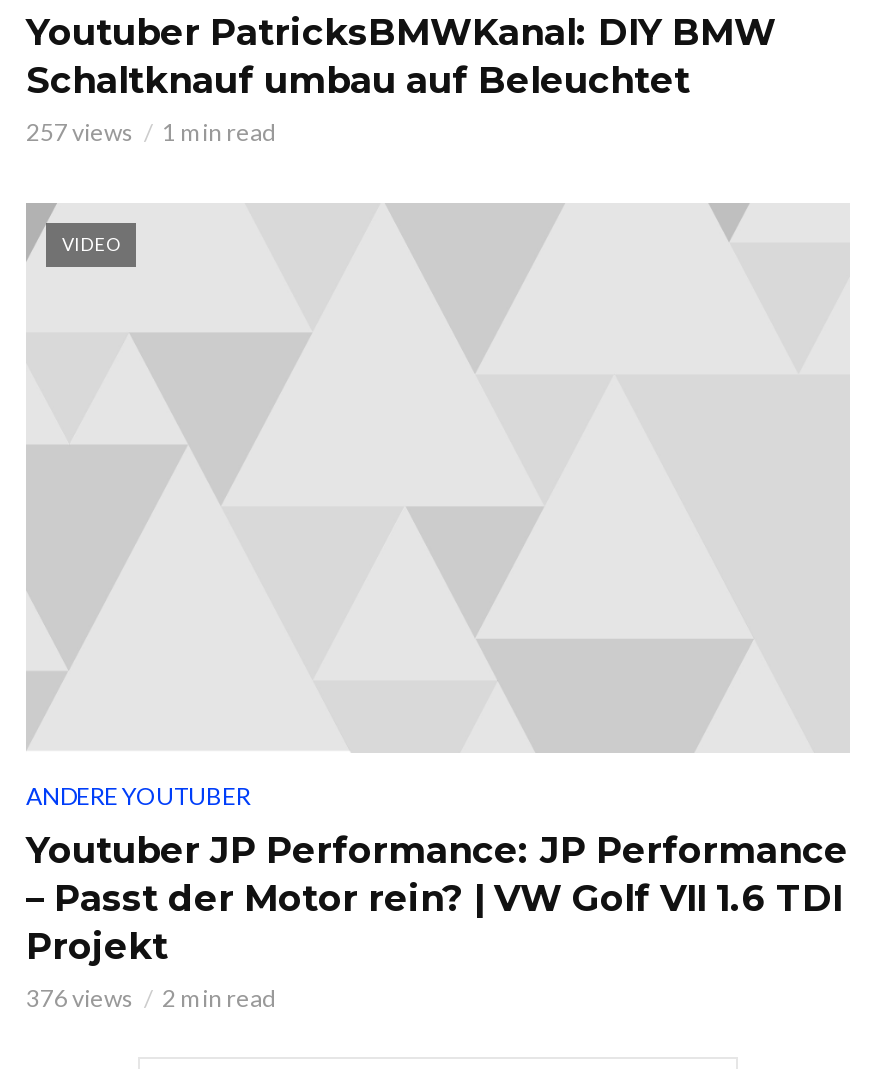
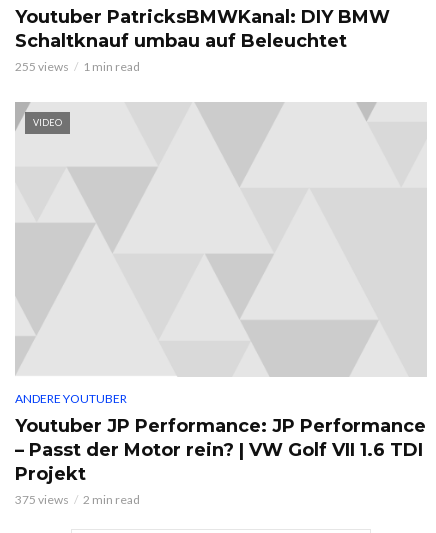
[26,117,276,147] 257 views 1 min read -> [15,59,140,74] 255 views 1 min read
[26,983,276,1013] 376 views 2 min read -> [15,492,140,507] 375 views 2 min read

